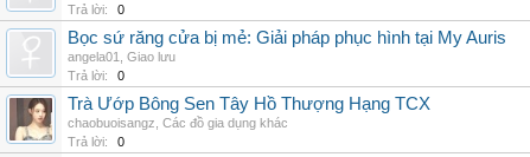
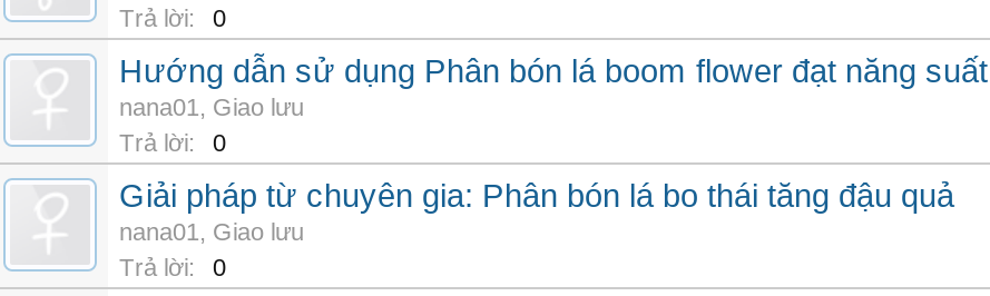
[68,28,506,64] Bọc sứ răng cửa bị mẻ: Giải pháp phục hình tại My Auris | angela01, Giao lưu -> [119,53,988,120] Hướng dẫn sử dụng Phân bón lá boom flower đạt năng suất | nana01, Giao lưu
[8,97,52,142] [image] -> none
[68,94,430,130] Trà Ướp Bông Sen Tây Hồ Thượng Hạng TCX | chaobuoisangz, Các đồ gia dụng khác -> [119,178,954,245] Giải pháp từ chuyên gia: Phân bón lá bo thái tăng đậu quả | nana01, Giao lưu

